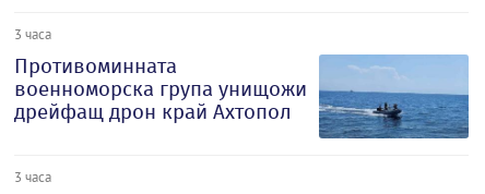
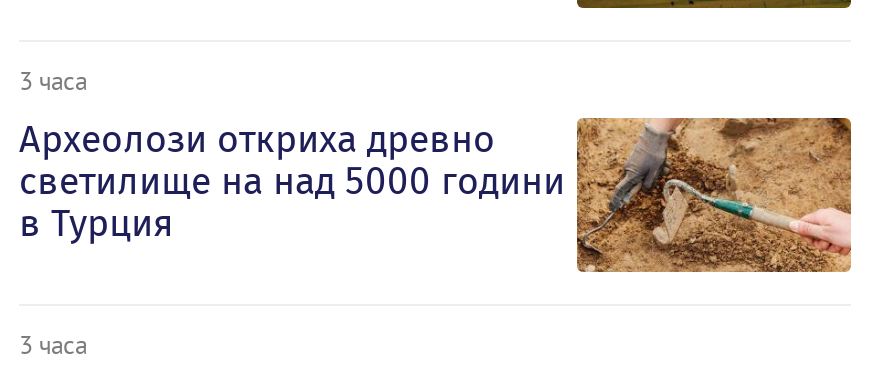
[14,53,470,140] [image] | Противоминната | военноморска група унищожи | дрейфащ дрон край Ахтопол -> [19,115,853,274] [image] | Археолози откриха древно | светилище на над 5000 години | в Турция

